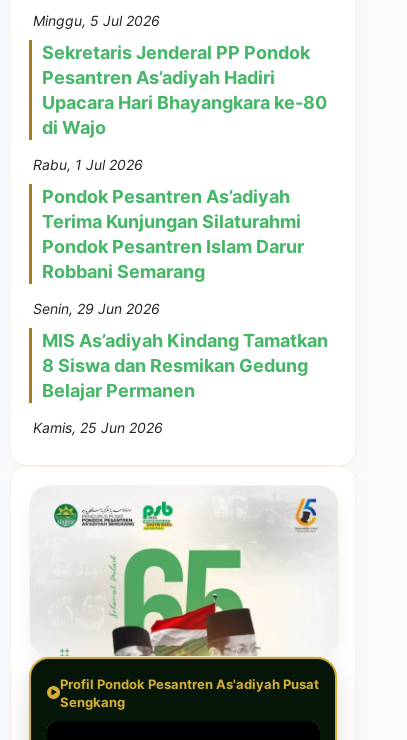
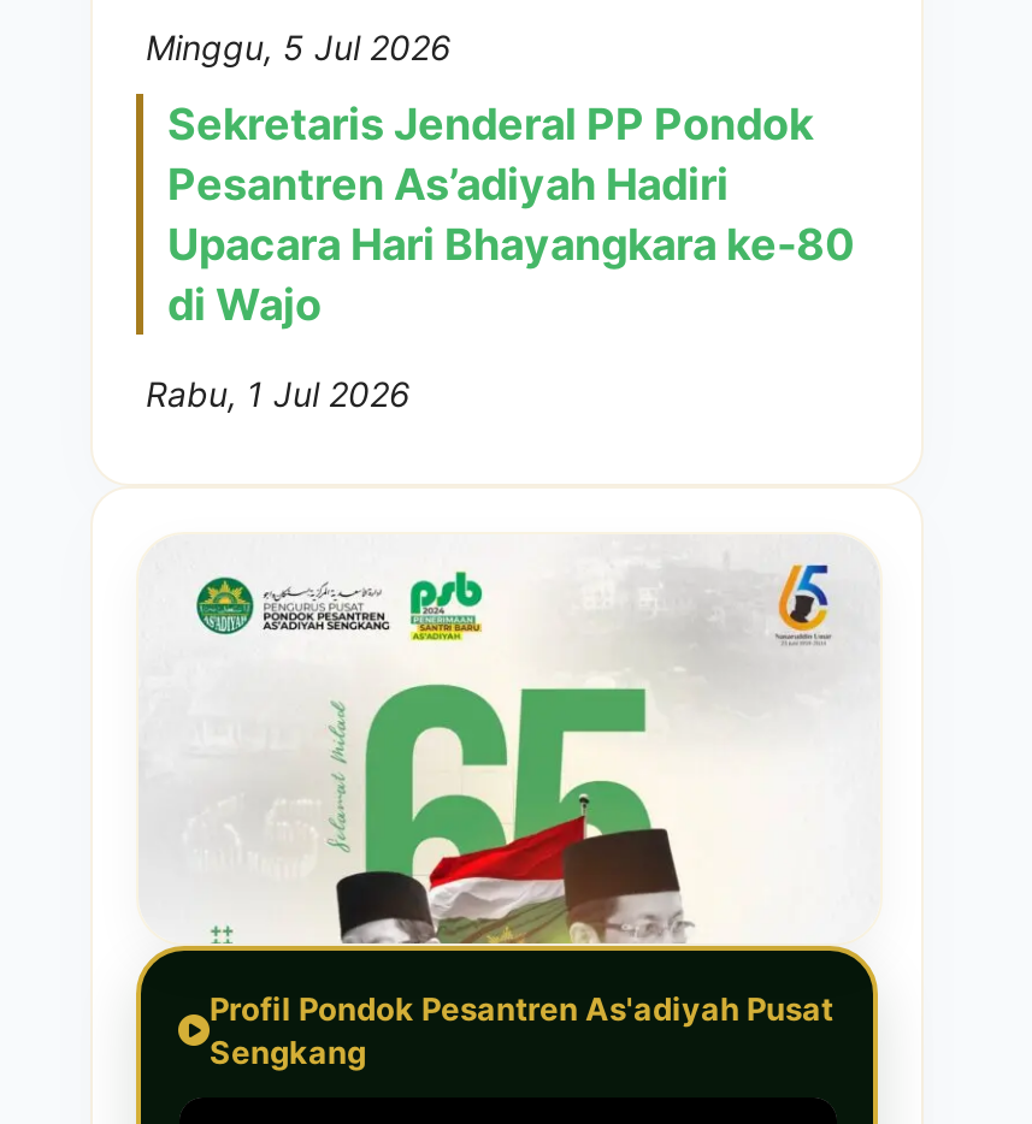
[29,186,328,436] Pondok Pesantren As’adiyah | Terima Kunjungan Silaturahmi | Pondok Pesantren Islam Darur | Robbani Semarang | Senin, 29 Jun 2026 | MIS As’adiyah Kindang Tamatkan | 8 Siswa dan Resmikan Gedung | Belajar Permanen | Kamis, 25 Jun 2026 -> none

